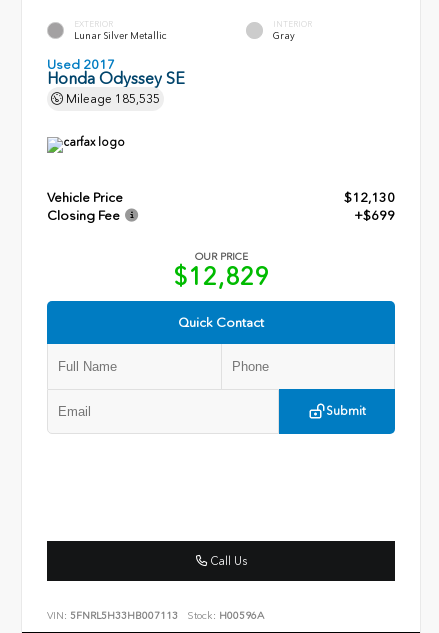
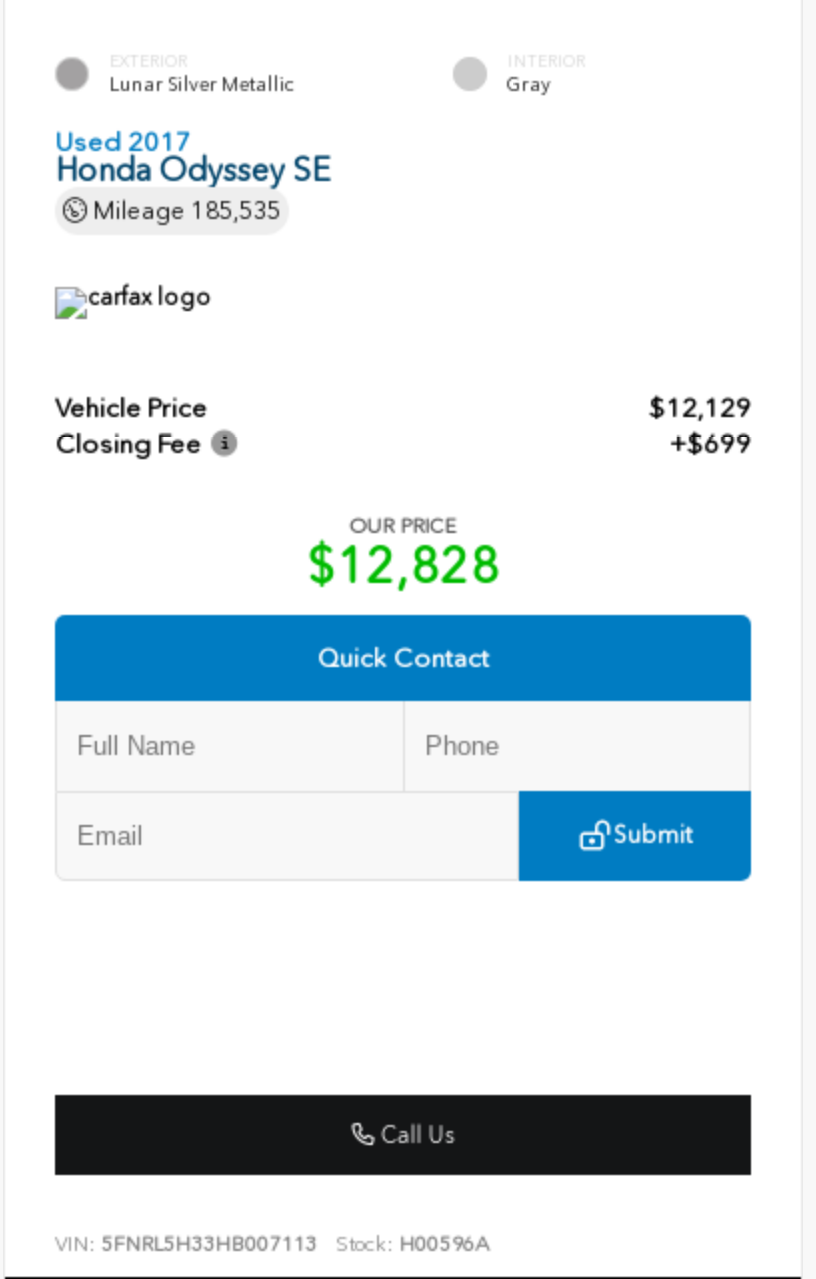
[344,190,395,205] $12,130 -> [649,394,751,424] $12,129
[172,262,269,291] $12,829 -> [306,536,500,594] $12,828

